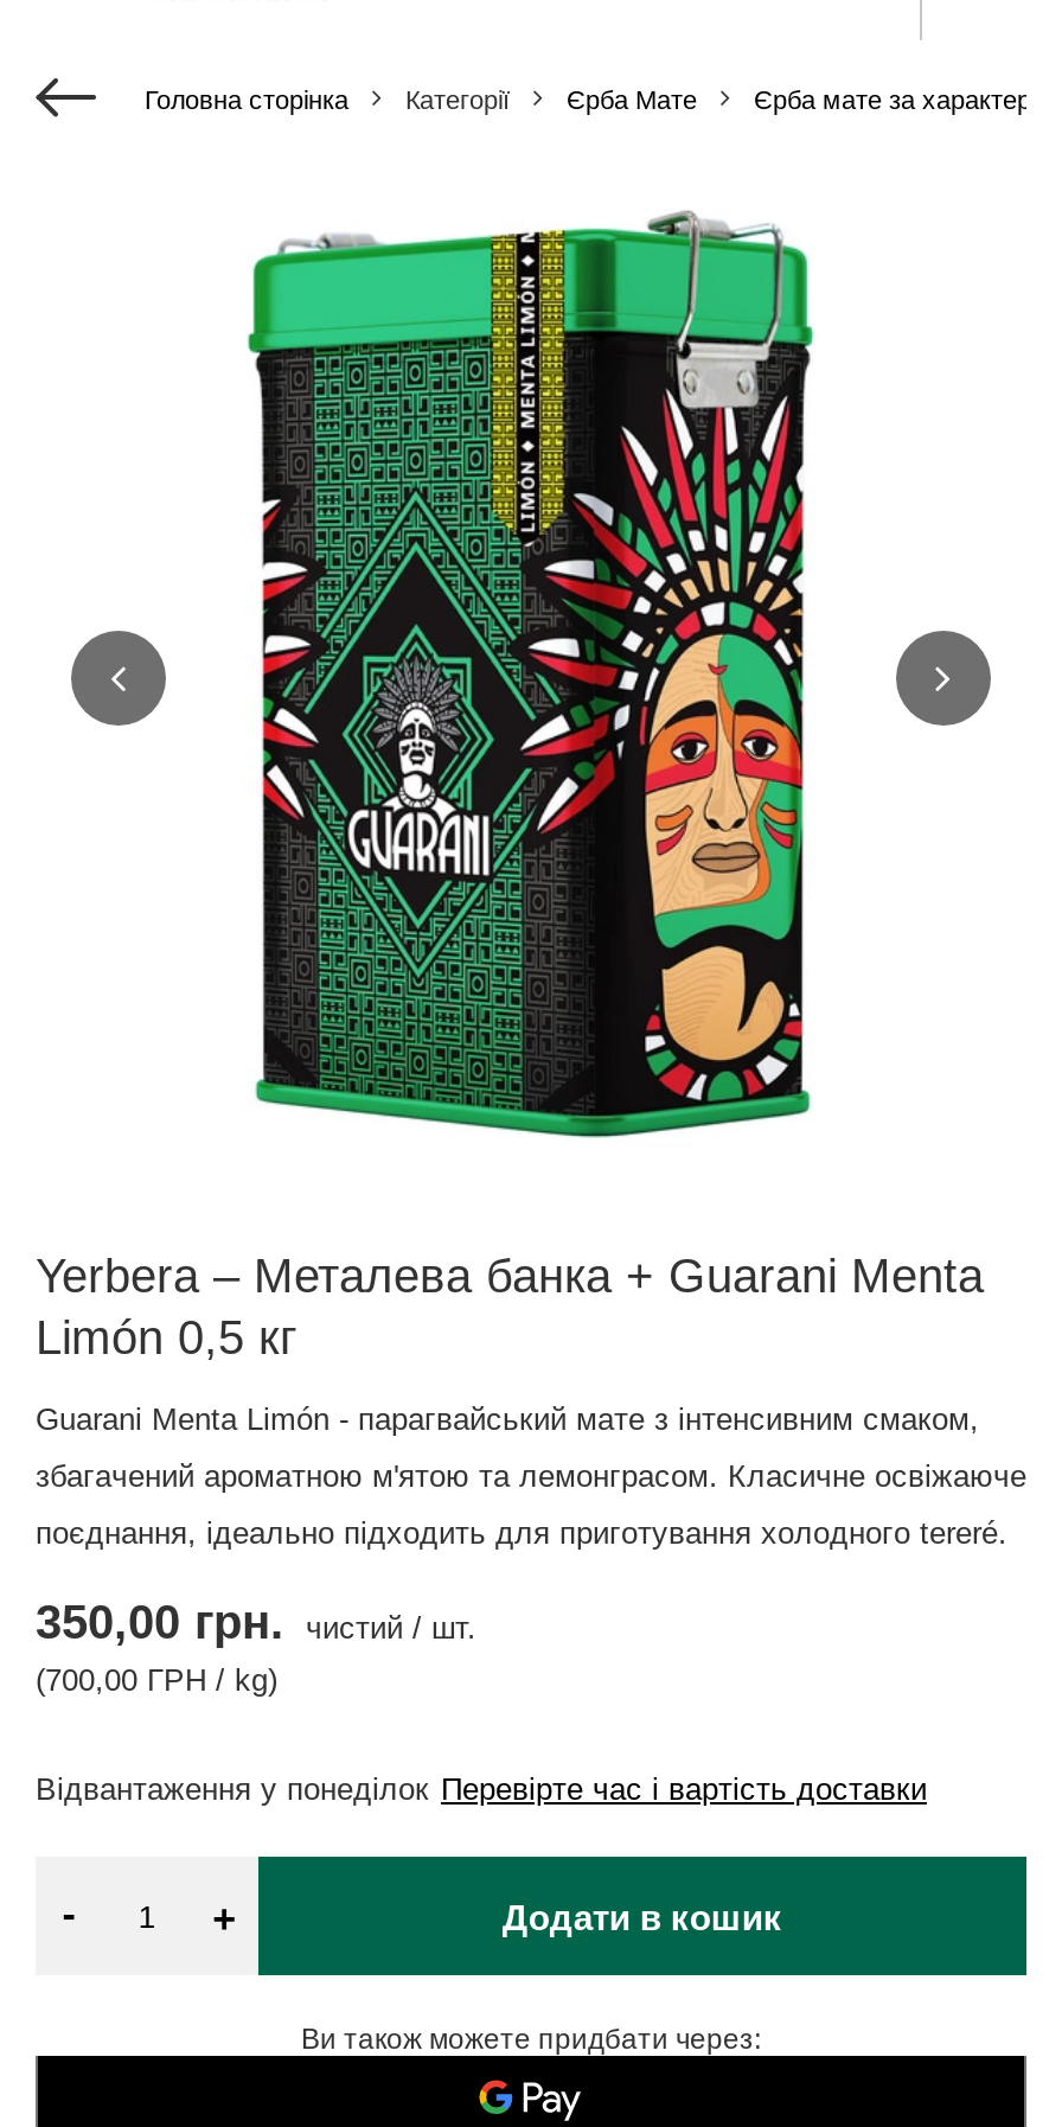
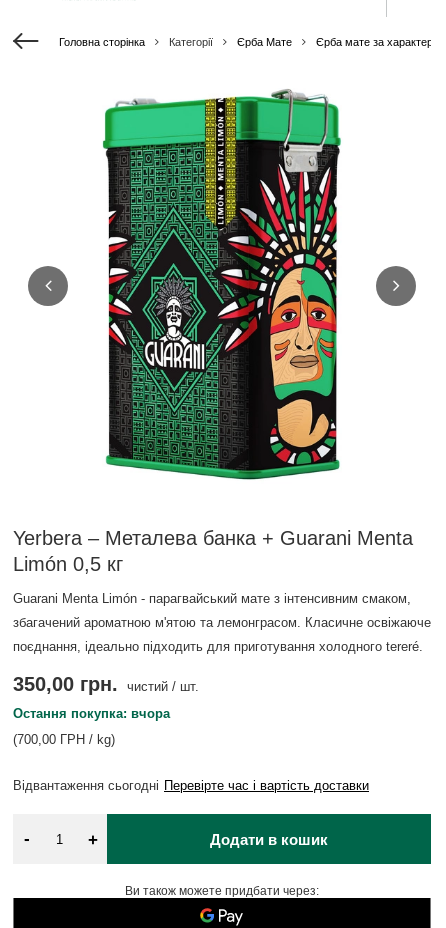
none -> [13,706,170,721] Остання покупка: вчора
[36,1771,927,1807] Відвантаження у понеділок Перевірте час і вартість доставки -> [13,778,369,793] Відвантаження сьогодні Перевірте час і вартість доставки

